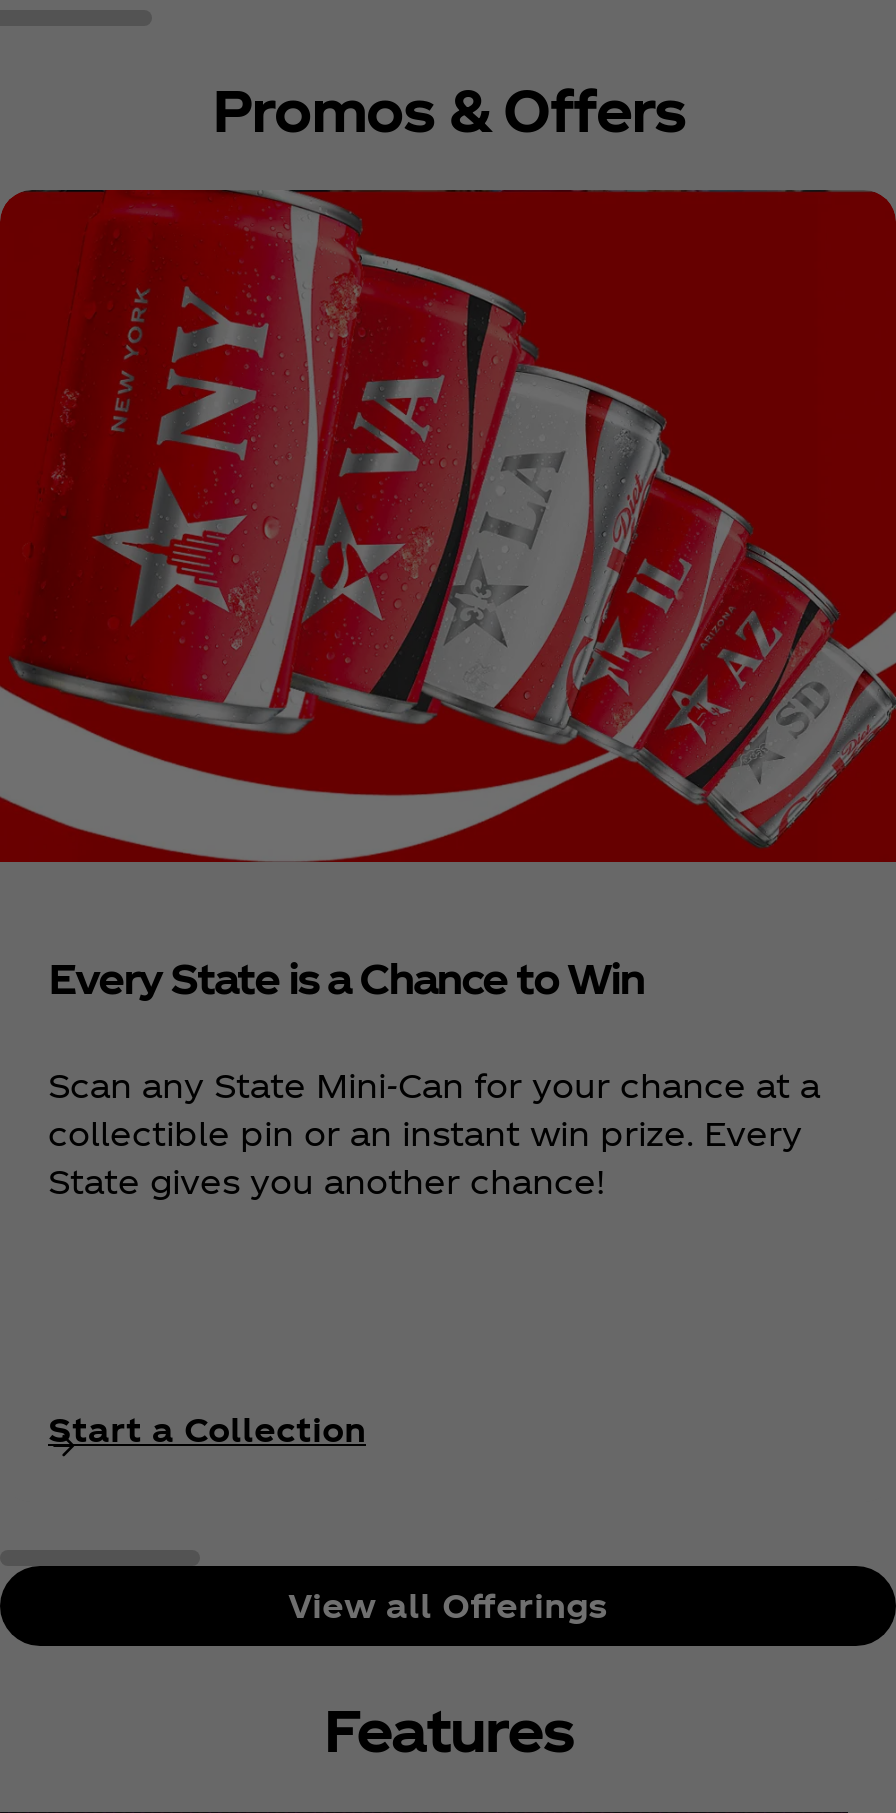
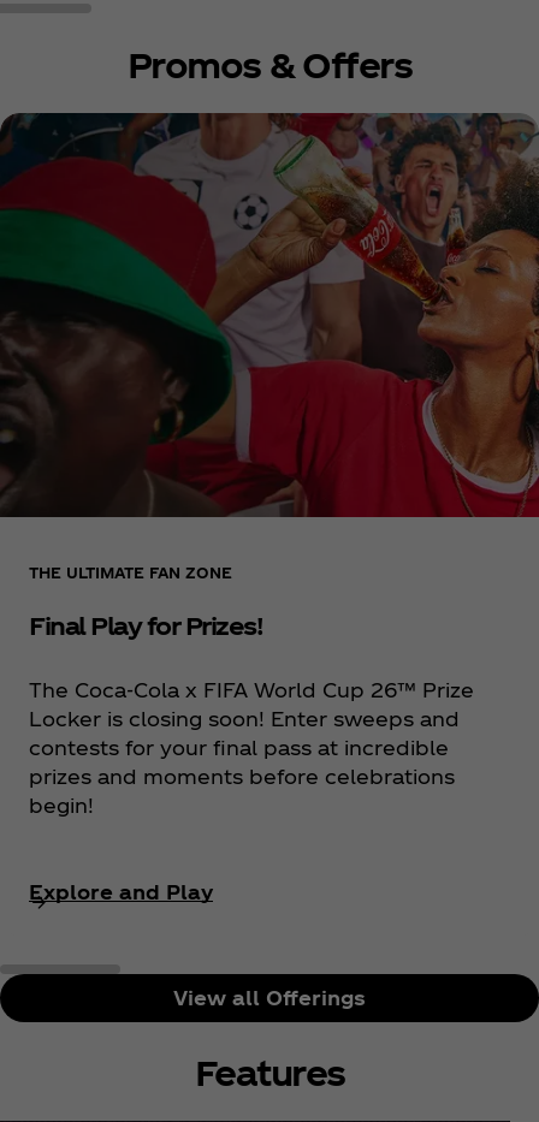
[6,187,890,865] [image] -> [4,112,535,518] [image]
[48,954,820,1200] Every State is a Chance to Win | Scan any State Mini-Can for your chance at a | collectible pin or an instant win prize. Every | State gives you another chance! -> [29,564,474,816] THE ULTIMATE FAN ZONE | Final Play for Prizes! | The Coca‑Cola x FIFA World Cup 26™ Prize | Locker is closing soon! Enter sweeps and | contests for your final pass at incredible | prizes and moments before celebrations | begin!
[48,1410,366,1448] Start a Collection -> [29,880,213,903] Explore and Play

